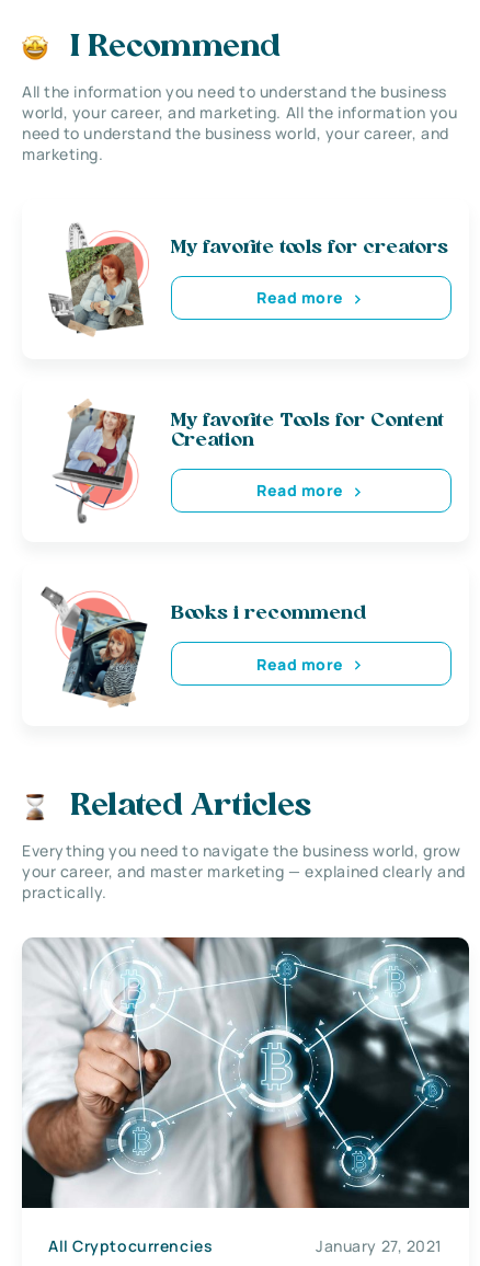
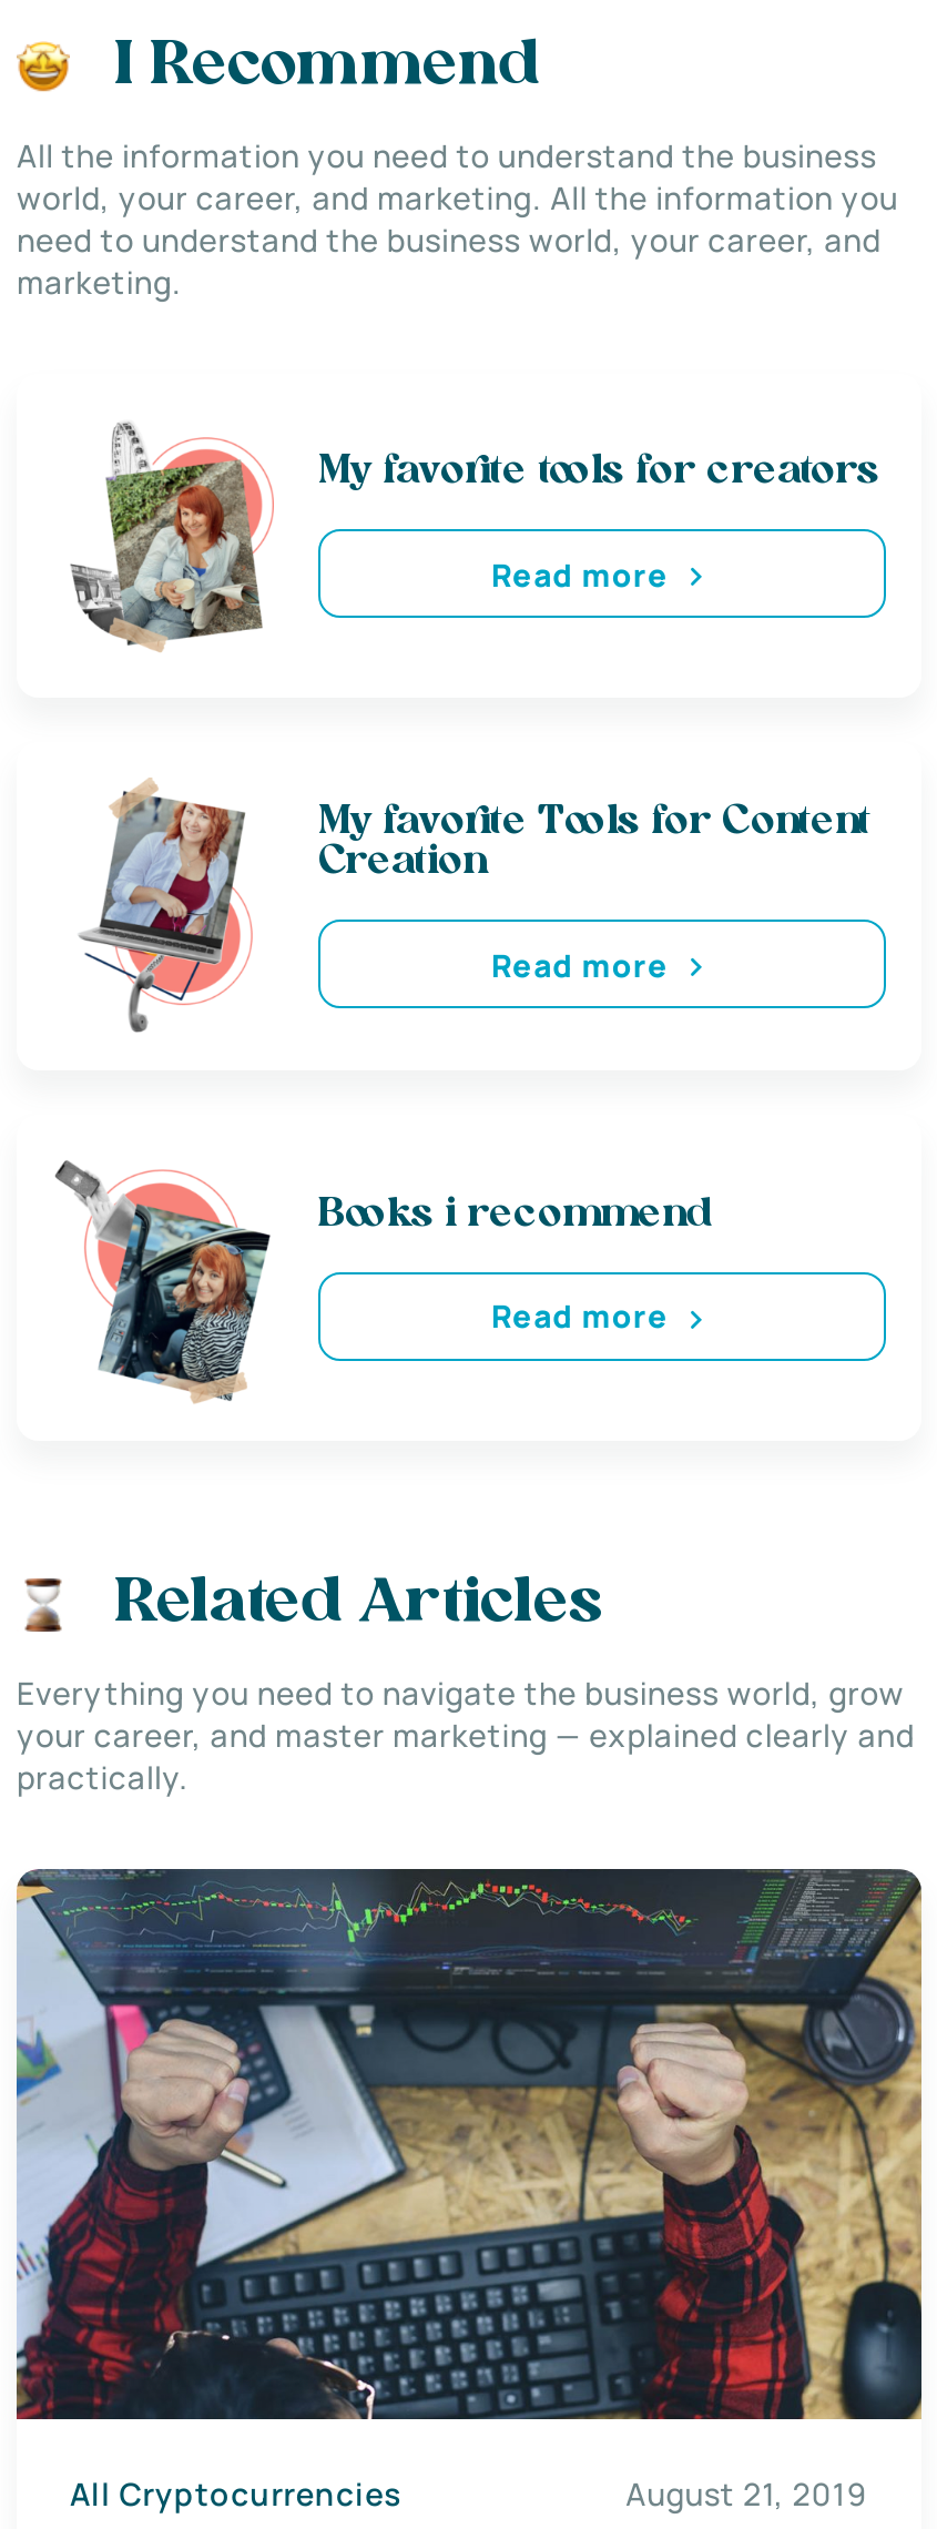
[21,936,470,1256] [image] | January 27, 2021 -> [14,1866,924,2516] [image] | August 21, 2019

